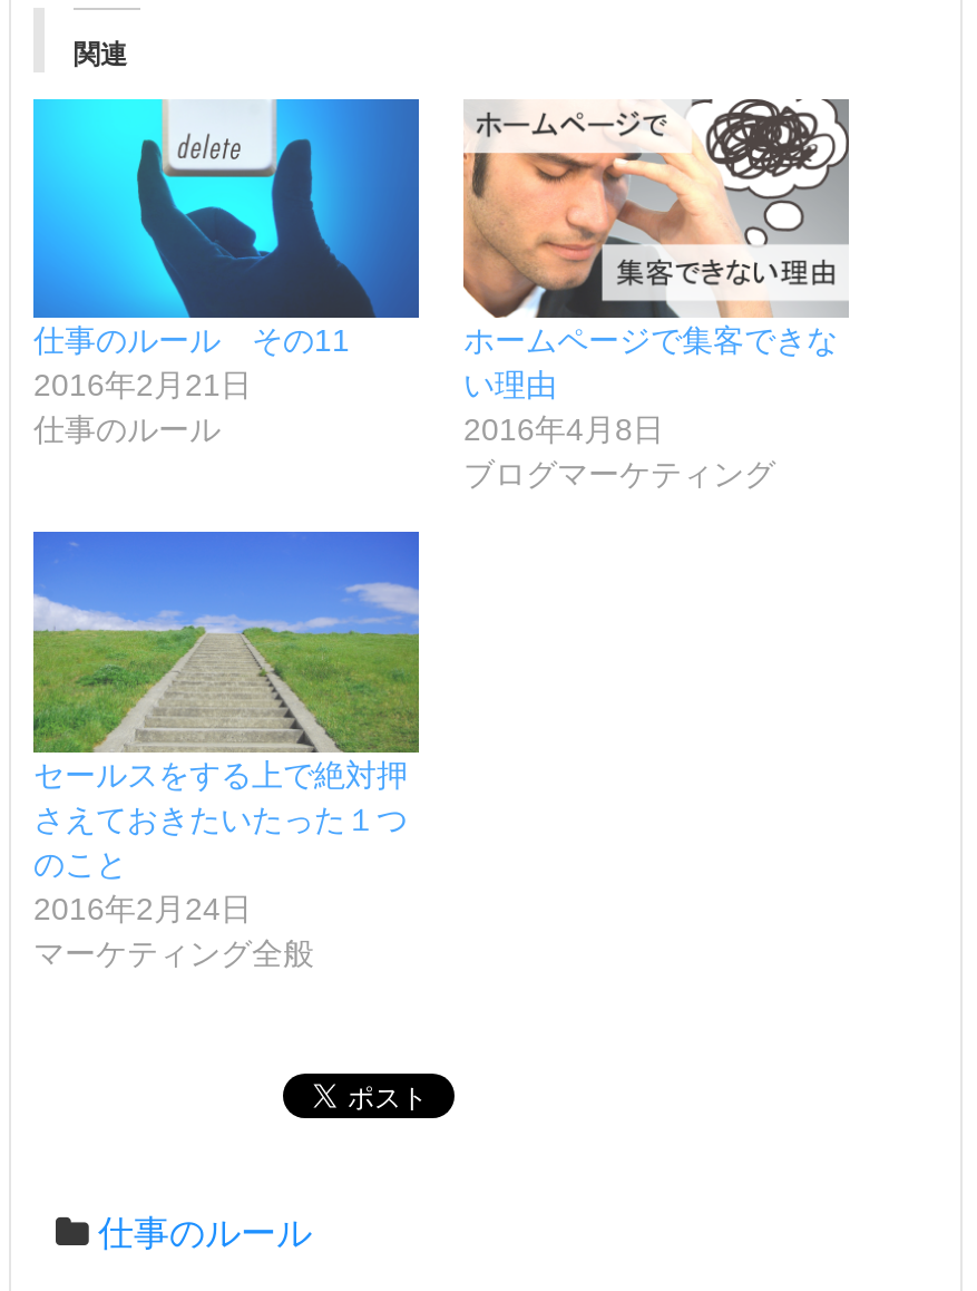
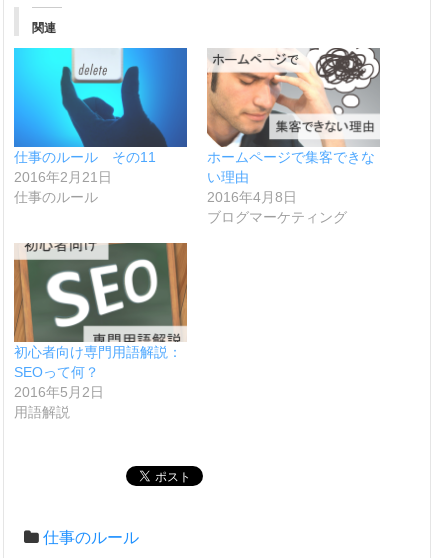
[31,530,421,972] [image] | セールスをする上で絶対押 | さえておきたいたった１つ | のこと | 2016年2月24日 | マーケティング全般 -> [13,242,188,420] [image] | 初心者向け専門用語解説： | SEOって何？ | 2016年5月2日 | 用語解説

